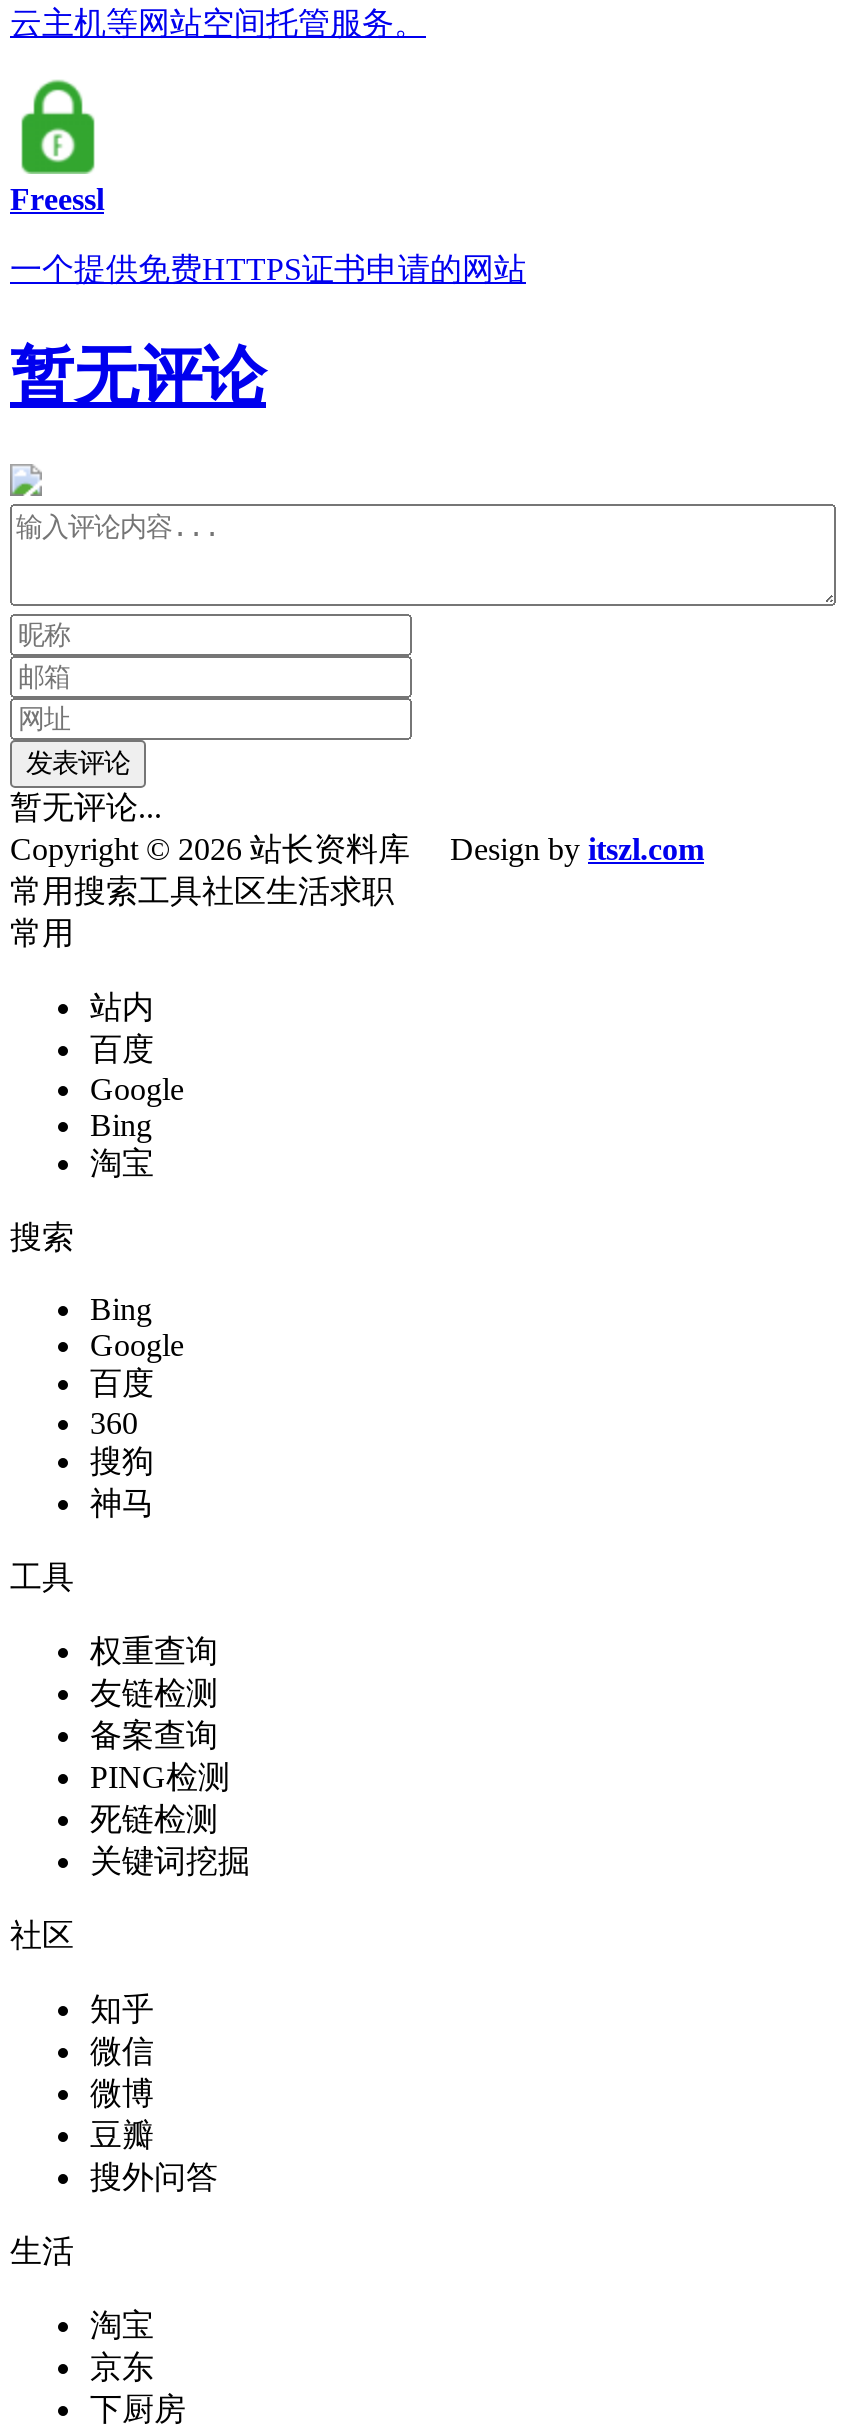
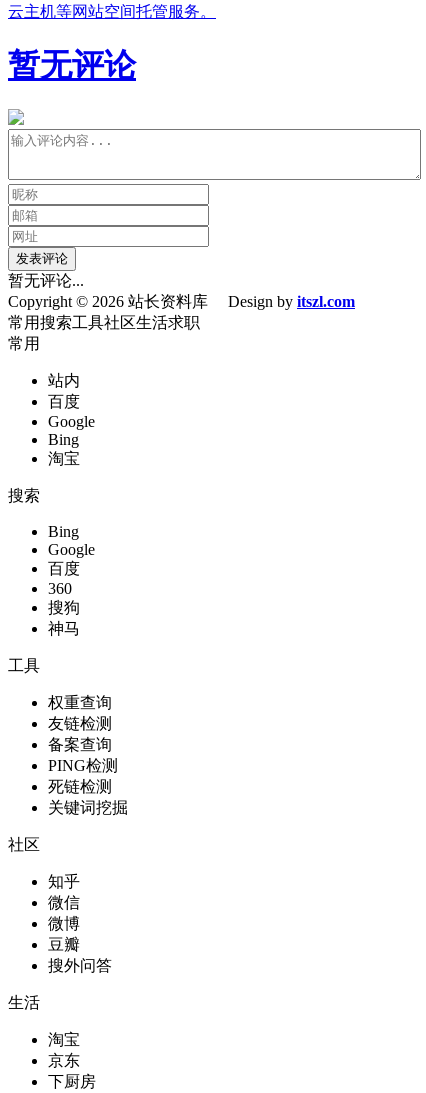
[10,78,526,285] [image] | Freessl | 一个提供免费HTTPS证书申请的网站 -> none

